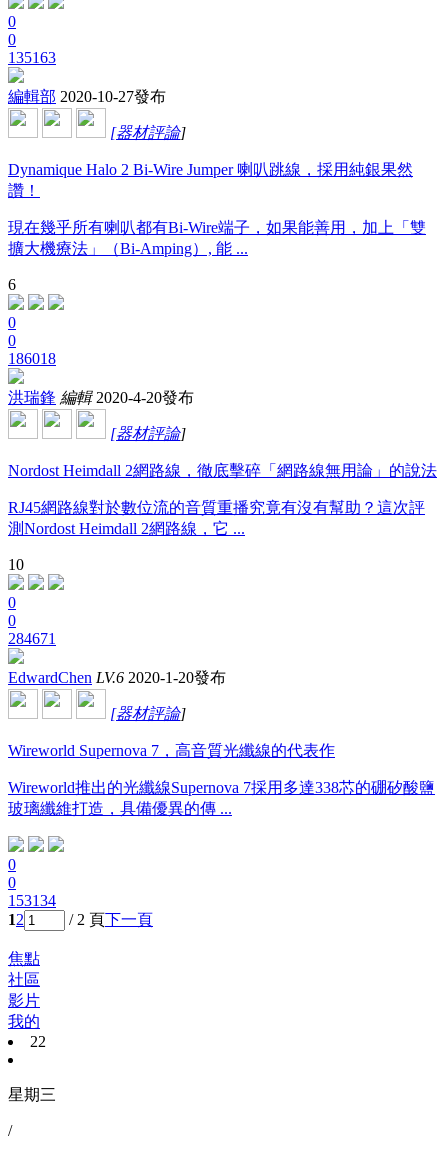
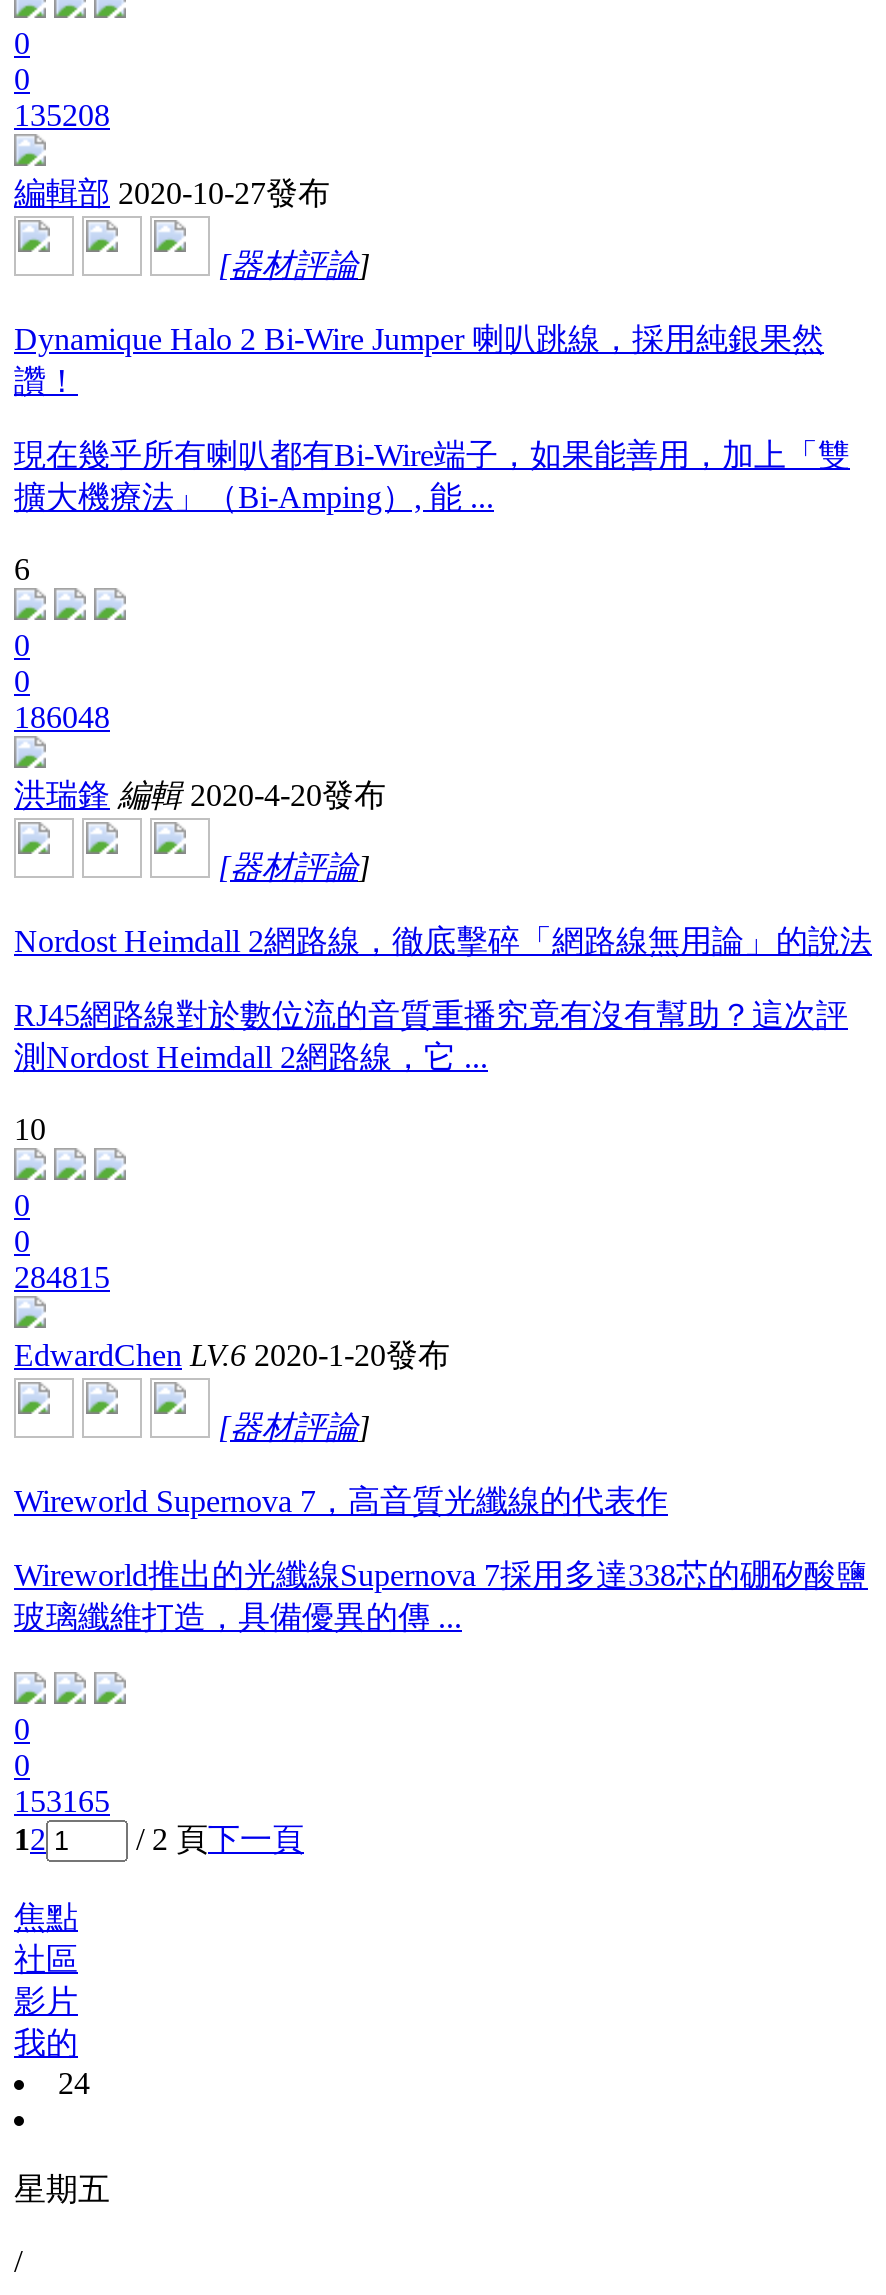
[8,49,56,66] 135163 -> [14,98,110,132] 135208
[8,350,56,367] 186018 -> [14,700,110,734] 186048
[8,630,56,647] 284671 -> [14,1260,110,1294] 284815
[8,892,56,909] 153134 -> [14,1784,110,1818] 153165
[30,1033,46,1050] 22 -> [58,2066,90,2100] 24
[8,1086,56,1103] 星期三 -> [14,2172,110,2206] 星期五

